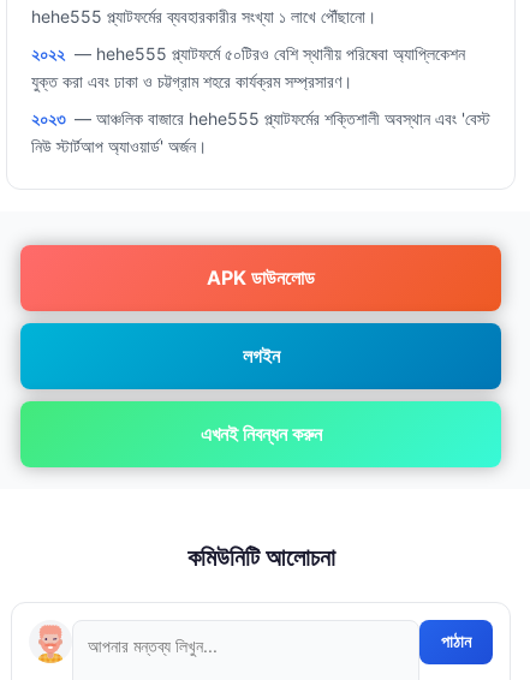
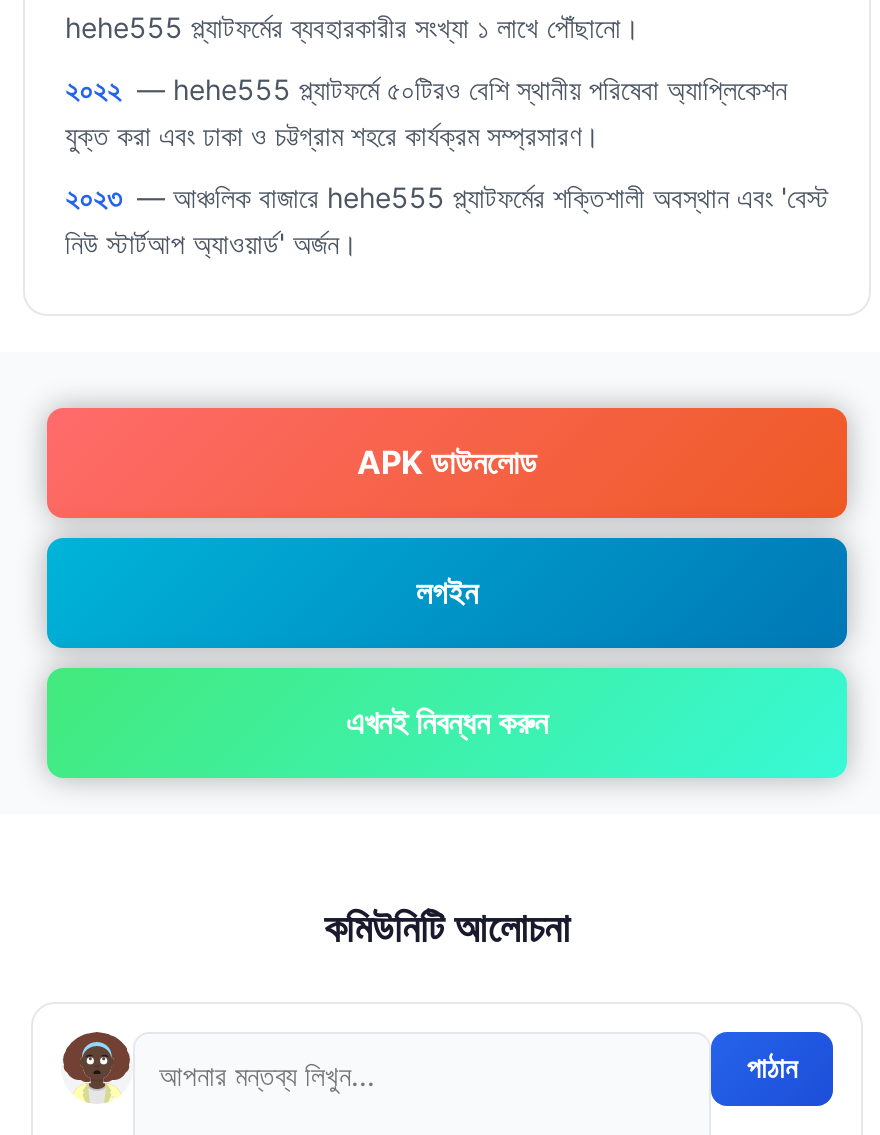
[30,620,70,664] [image] -> [61,1030,131,1102] [image]

